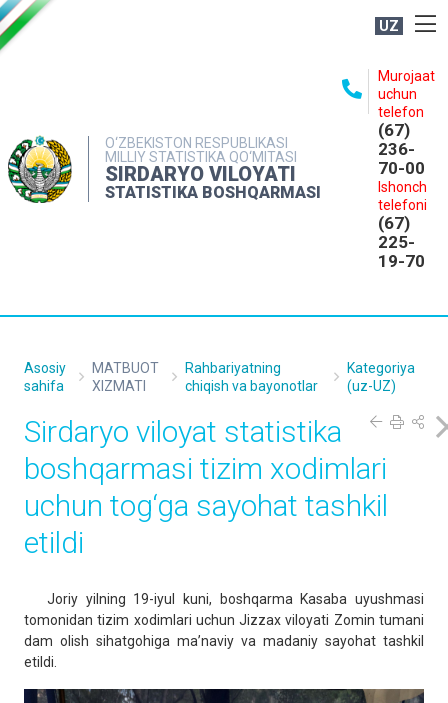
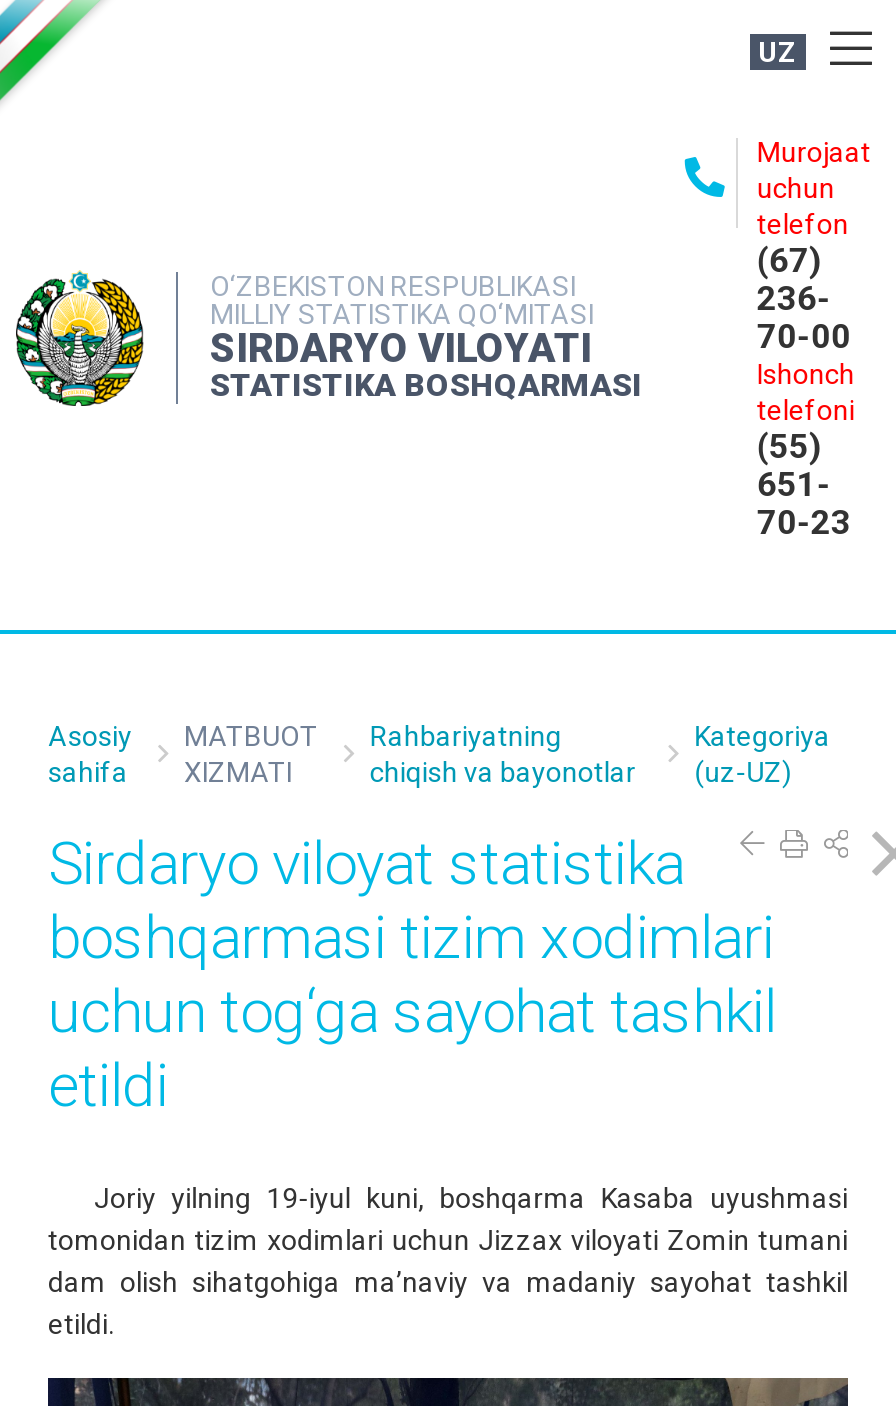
[378,213,410,233] (67) -> [757,426,821,466] (55)
[378,232,415,252] 225- -> [757,464,831,504] 651-
[378,251,425,271] 19-70 -> [757,502,851,542] 70-23

